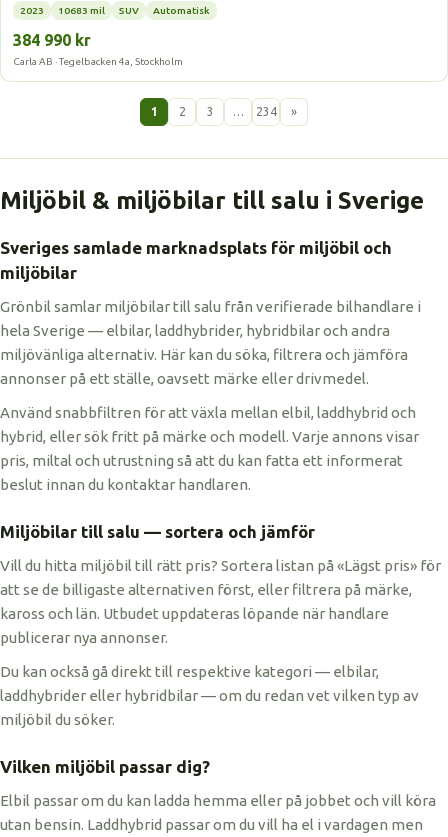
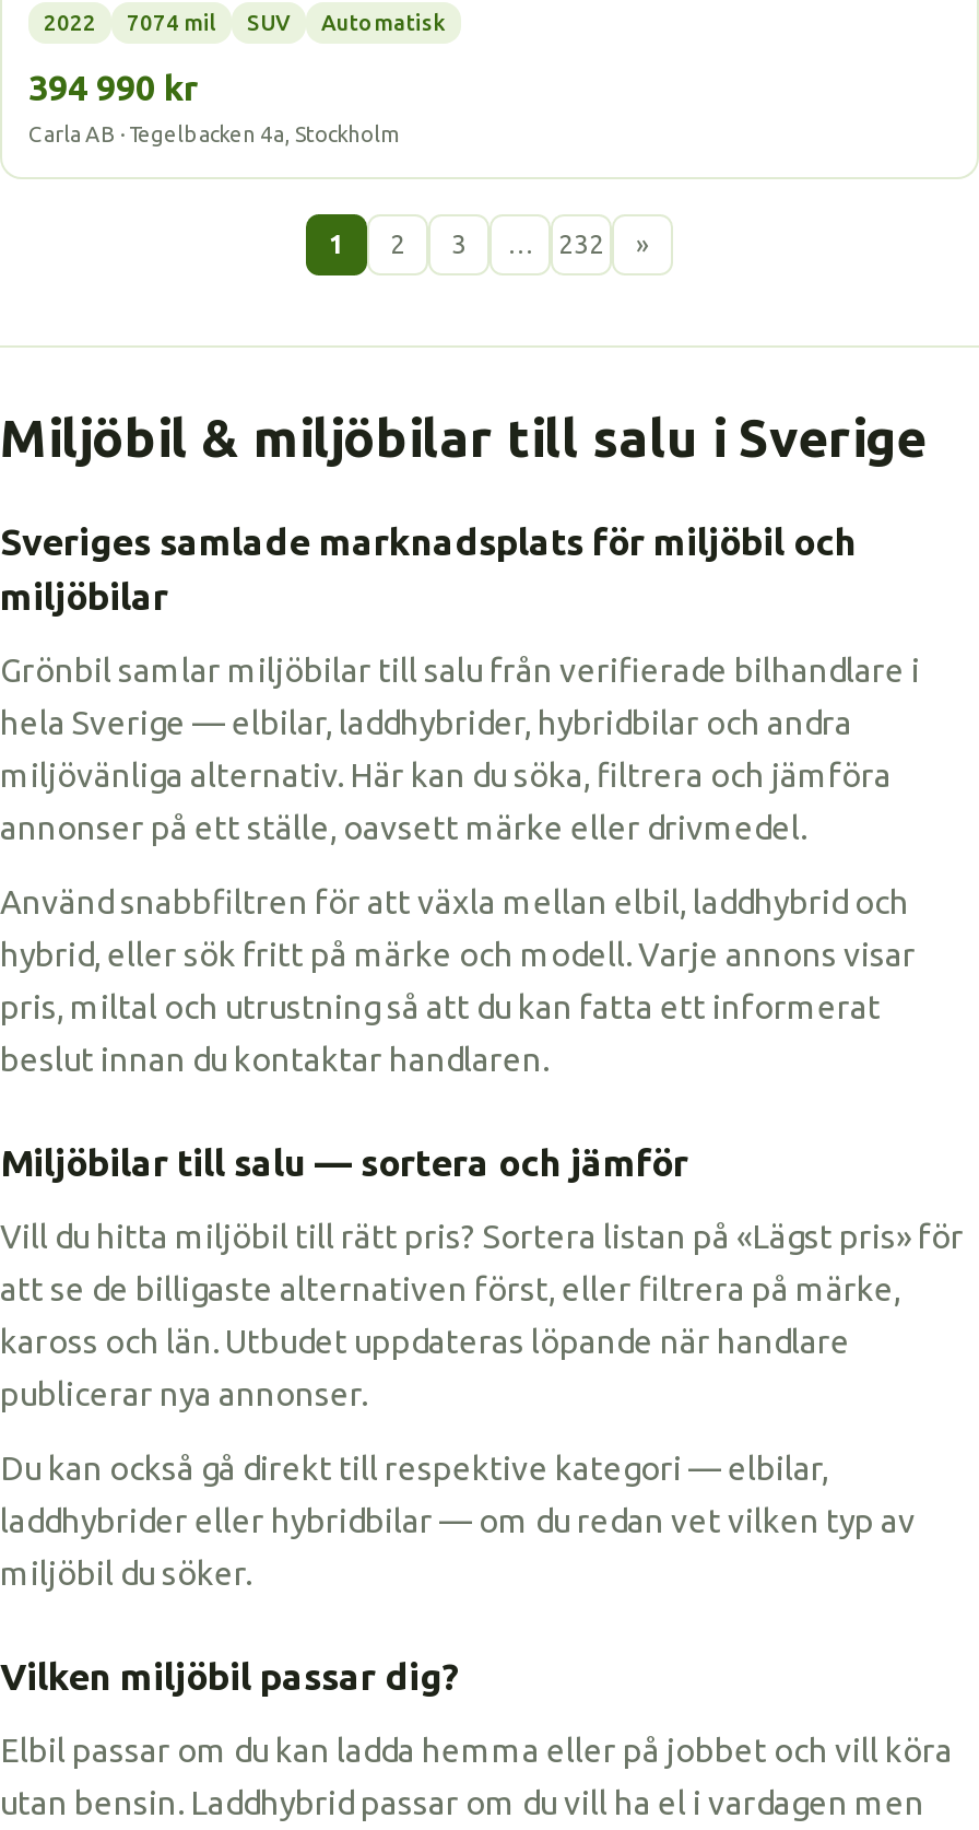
[20,5,105,16] 2023 | 10683 mil -> [44,11,216,35] 2022 | 7074 mil
[13,31,91,49] 384 990 kr -> [28,68,199,107] 394 990 kr
[255,105,276,118] 234 -> [558,230,604,258] 232

